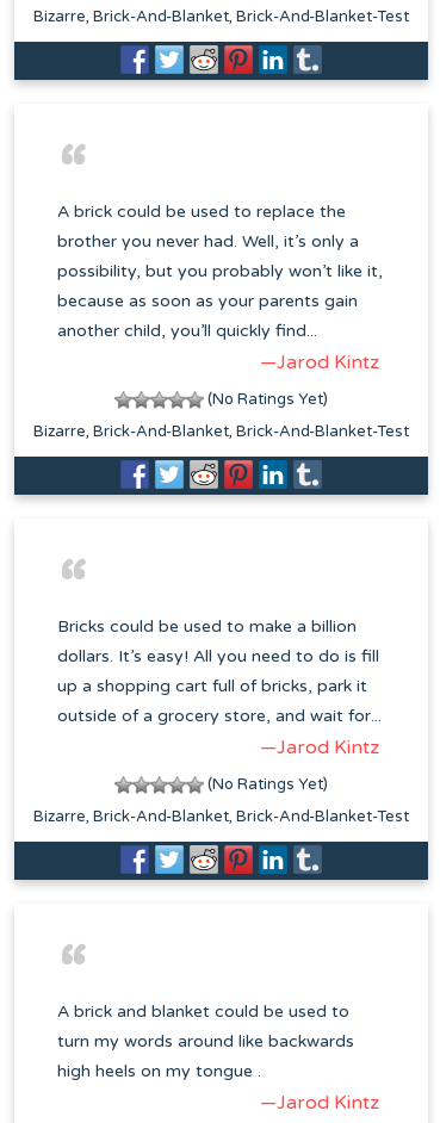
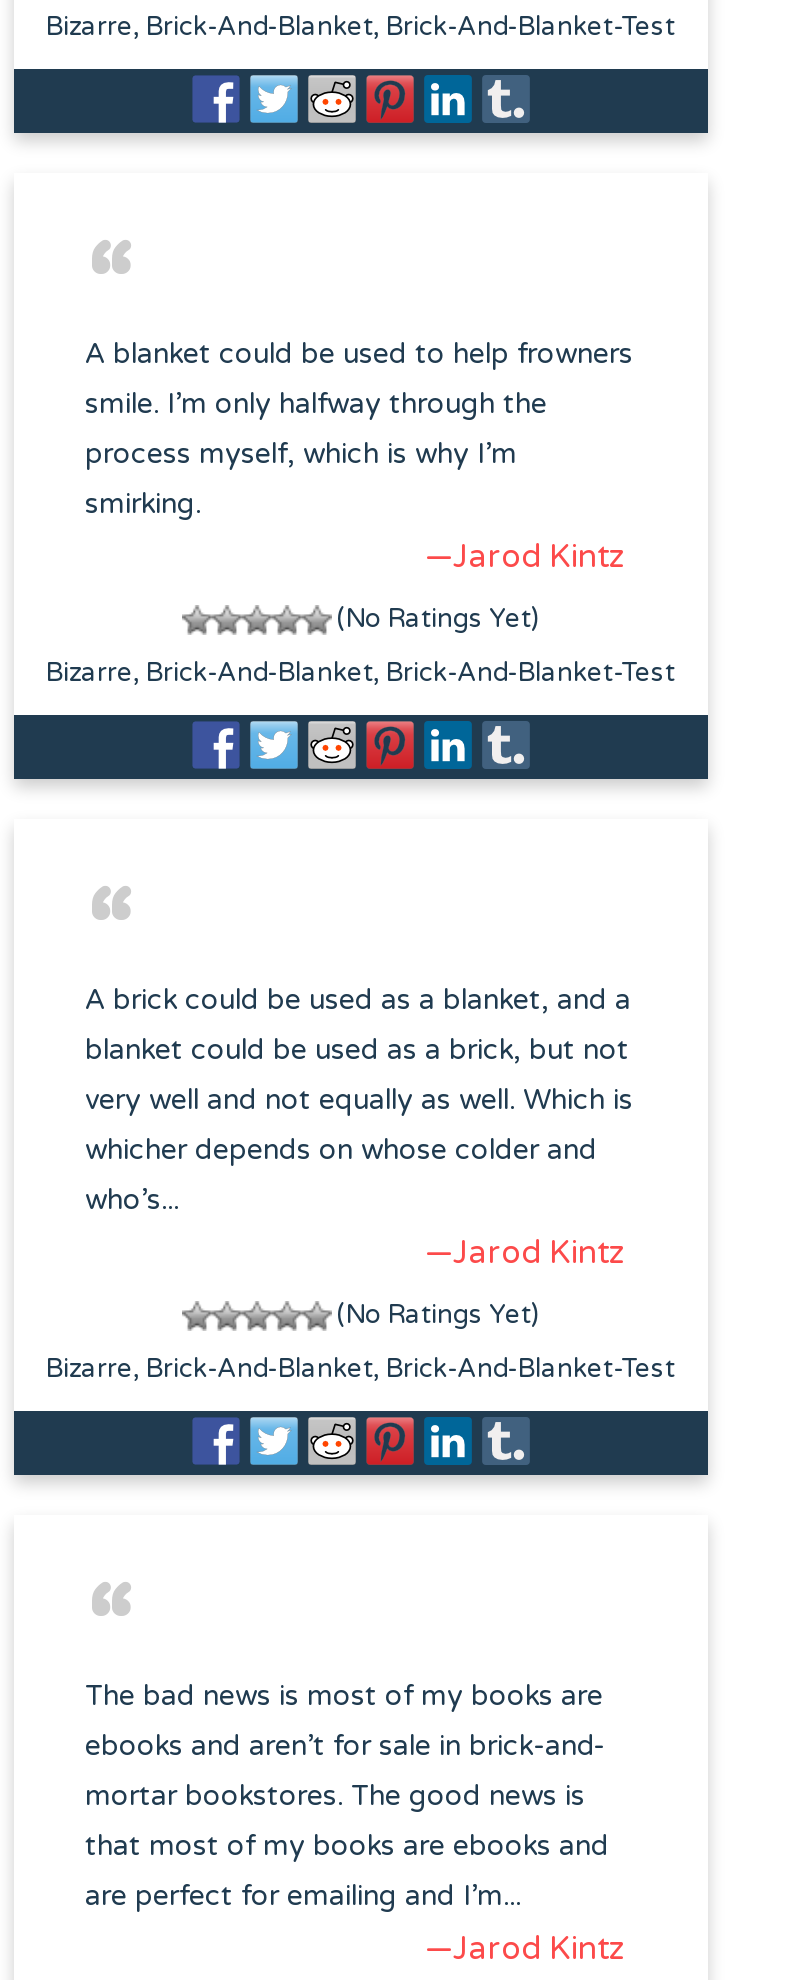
[57,201,382,341] A brick could be used to replace the | brother you never had. Well, it’s only a | possibility, but you probably won’t like it, | because as soon as your parents gain | another child, you’ll quickly find... -> [85,337,633,521] A blanket could be used to help frowners | smile. I’m only halfway through the | process myself, which is why I’m | smirking.
moved [33,350,408,441] -> [45,537,675,689]: —Jarod Kintz | (No Ratings Yet) | Bizarre Brick-And-Blanket Brick-And-Blanket-Test
[57,616,381,726] Bricks could be used to make a billion | dollars. It’s easy! All you need to do is fill | up a shopping cart full of bricks, park it | outside of a grocery store, and wait for... -> [85,983,633,1217] A brick could be used as a blanket, and a | blanket could be used as a brick, but not | very well and not equally as well. Which is | whicher depends on whose colder and | who’s...
[57,1001,354,1081] A brick and blanket could be used to | turn my words around like backwards | high heels on my tongue . -> [85,1679,609,1913] The bad news is most of my books are | ebooks and aren’t for sale in brick-and- | mortar bookstores. The good news is | that most of my books are ebooks and | are perfect for emailing and I’m...

